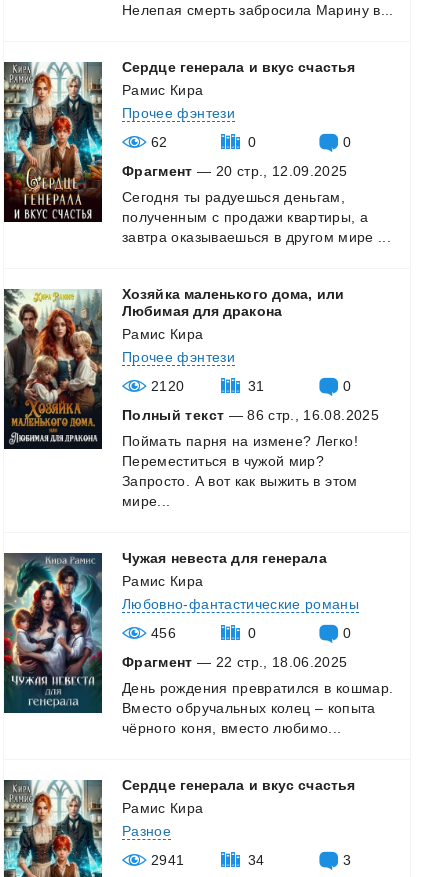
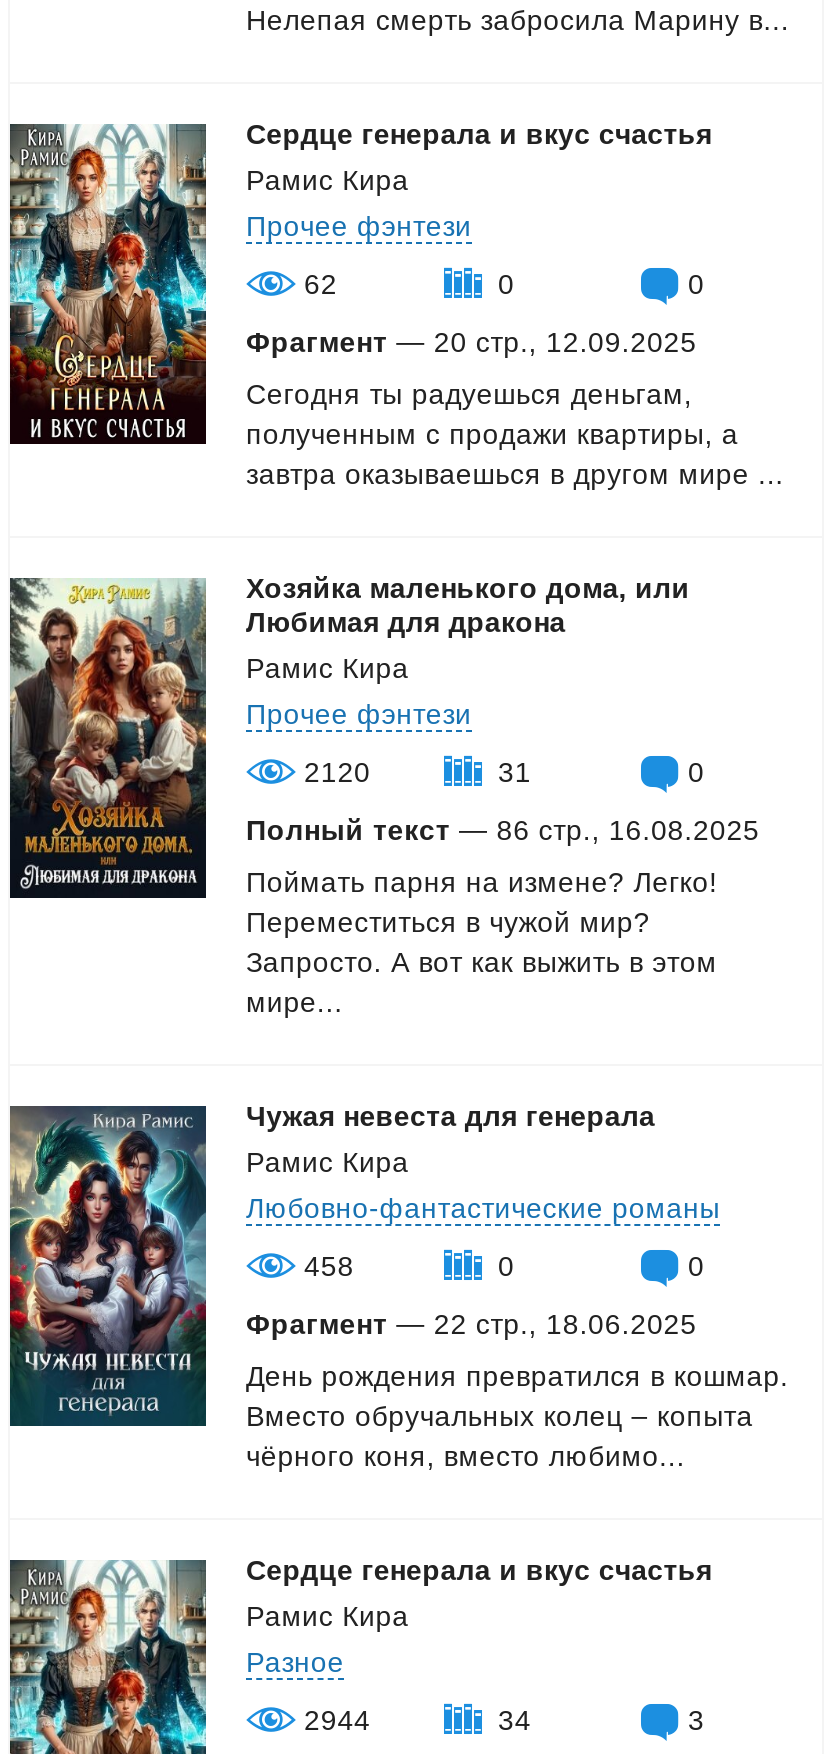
[151,625,176,641] 456 -> [304,1250,354,1282] 458
[151,852,184,868] 2941 -> [304,1704,371,1736] 2944

